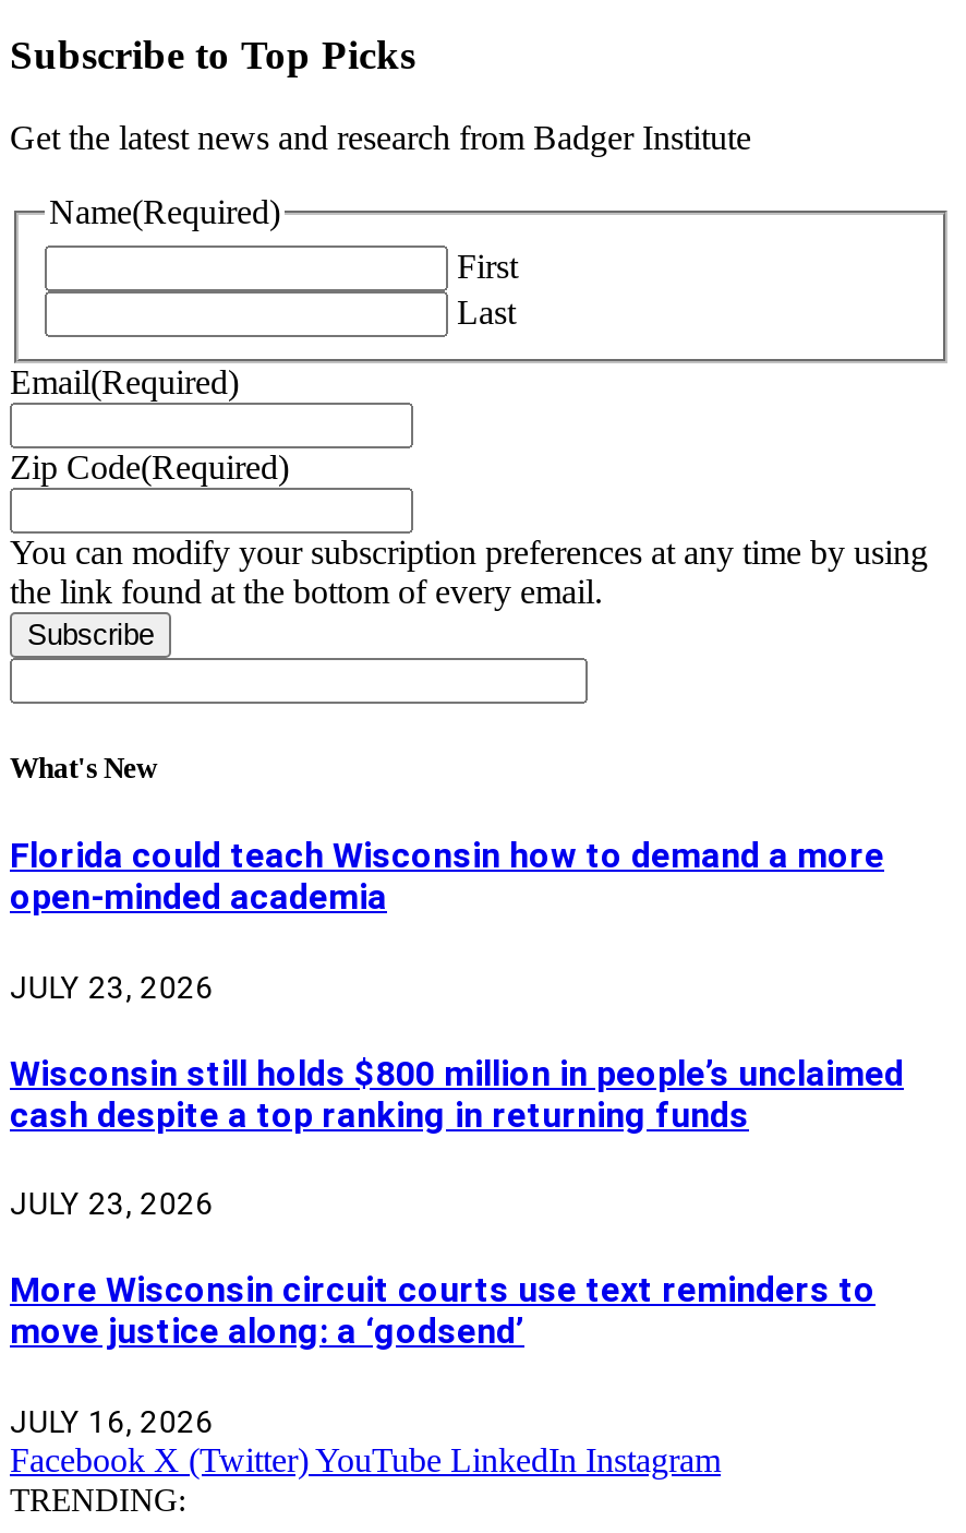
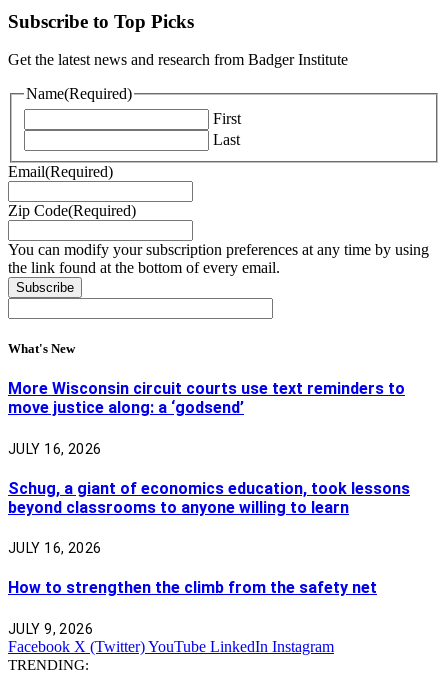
[10,836,904,1221] Florida could teach Wisconsin how to demand a more | open-minded academia | JULY 23, 2026 | Wisconsin still holds $800 million in people’s unclaimed | cash despite a top ranking in returning funds | JULY 23, 2026 -> none
moved [10,1270,876,1439] -> [8,379,405,457]: More Wisconsin circuit courts use text reminders to | move justice along: a ‘godsend’ | JULY 16, 2026
none -> [8,479,410,637] Schug, a giant of economics education, took lessons | beyond classrooms to anyone willing to learn | JULY 16, 2026 | How to strengthen the climb from the safety net | JULY 9, 2026

